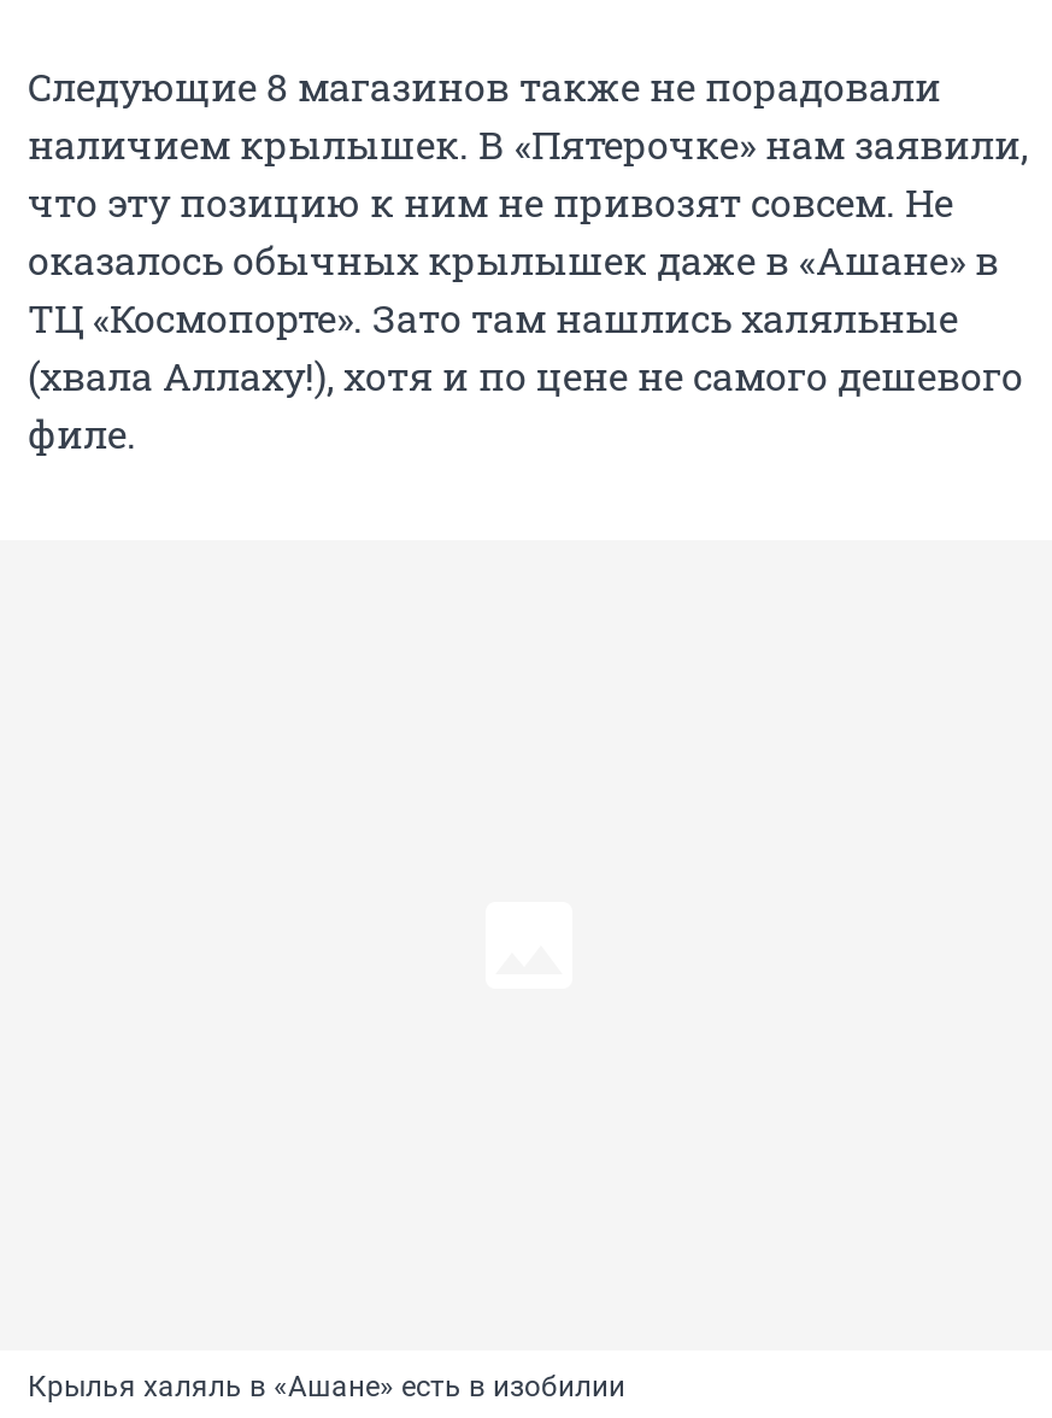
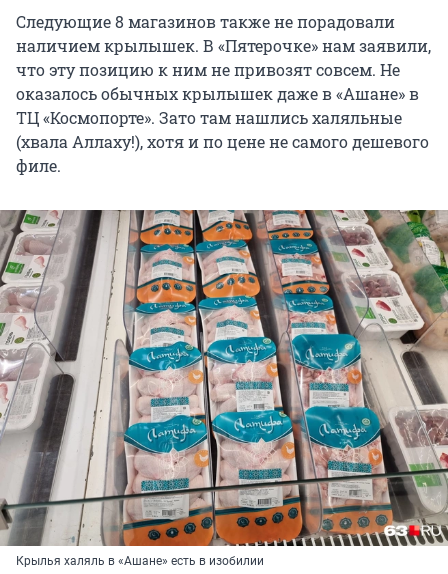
none -> [3,209,445,547] [image]

